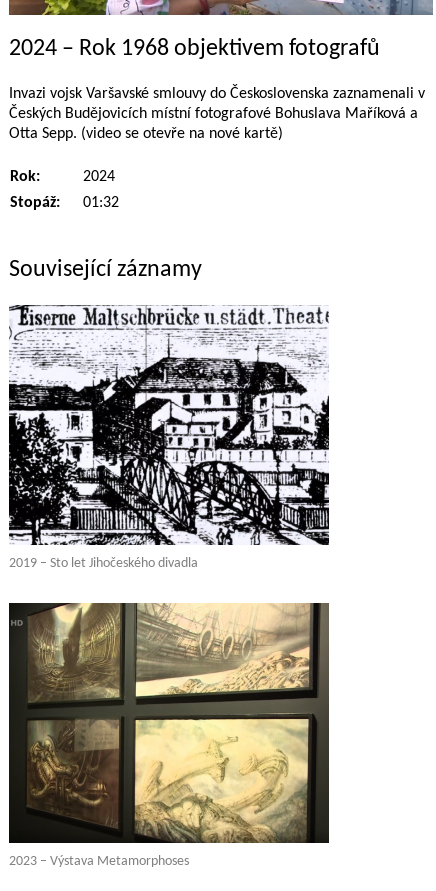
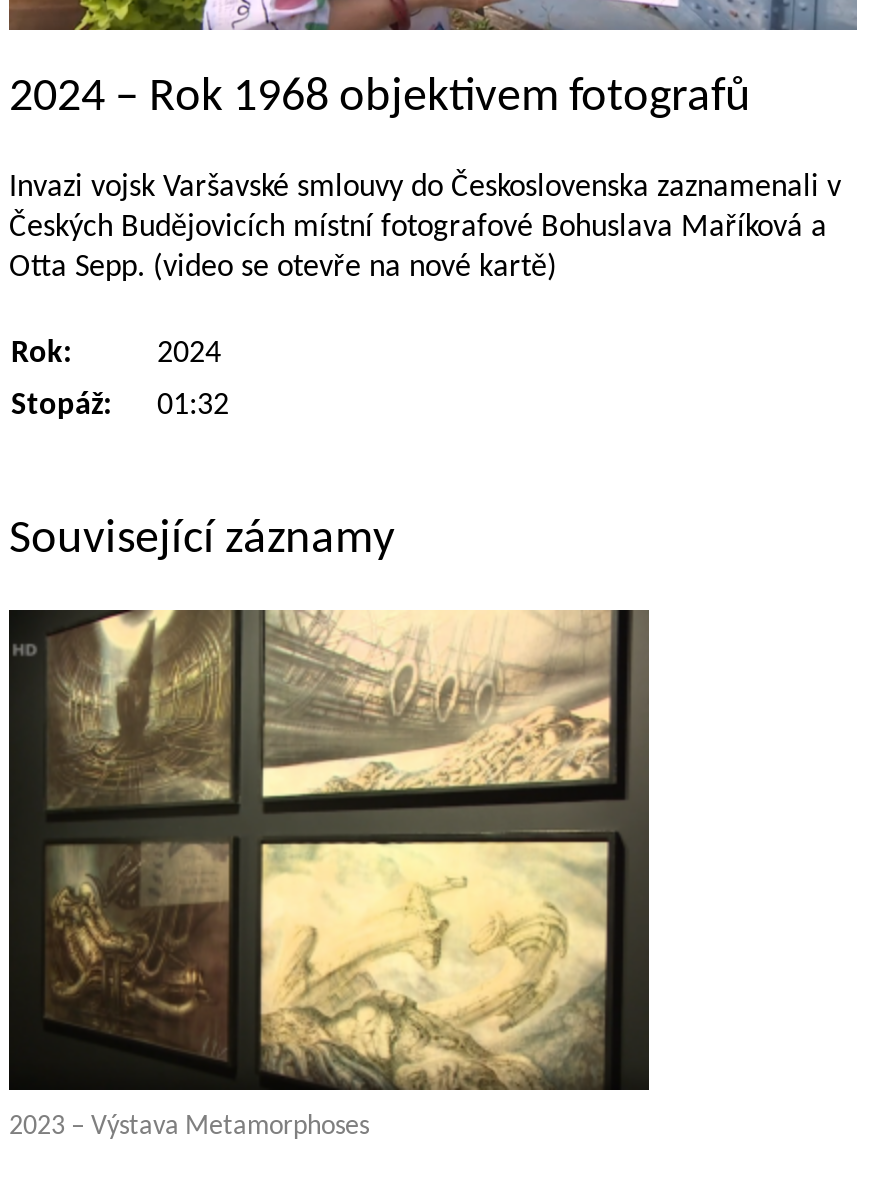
[9,304,329,571] [image] | 2019 – Sto let Jihočeského divadla -> none

